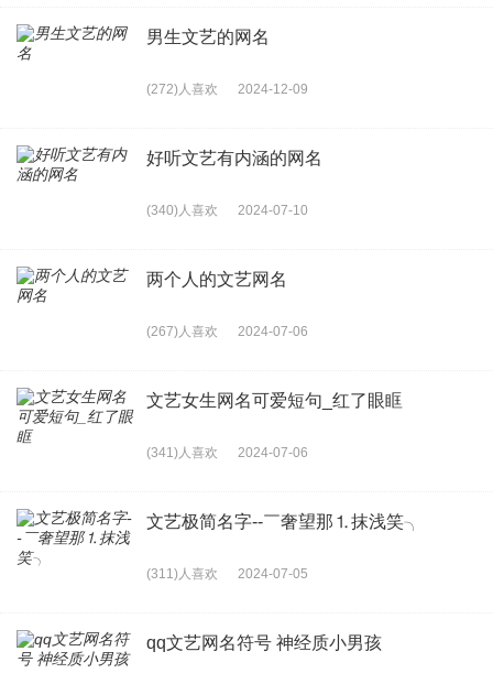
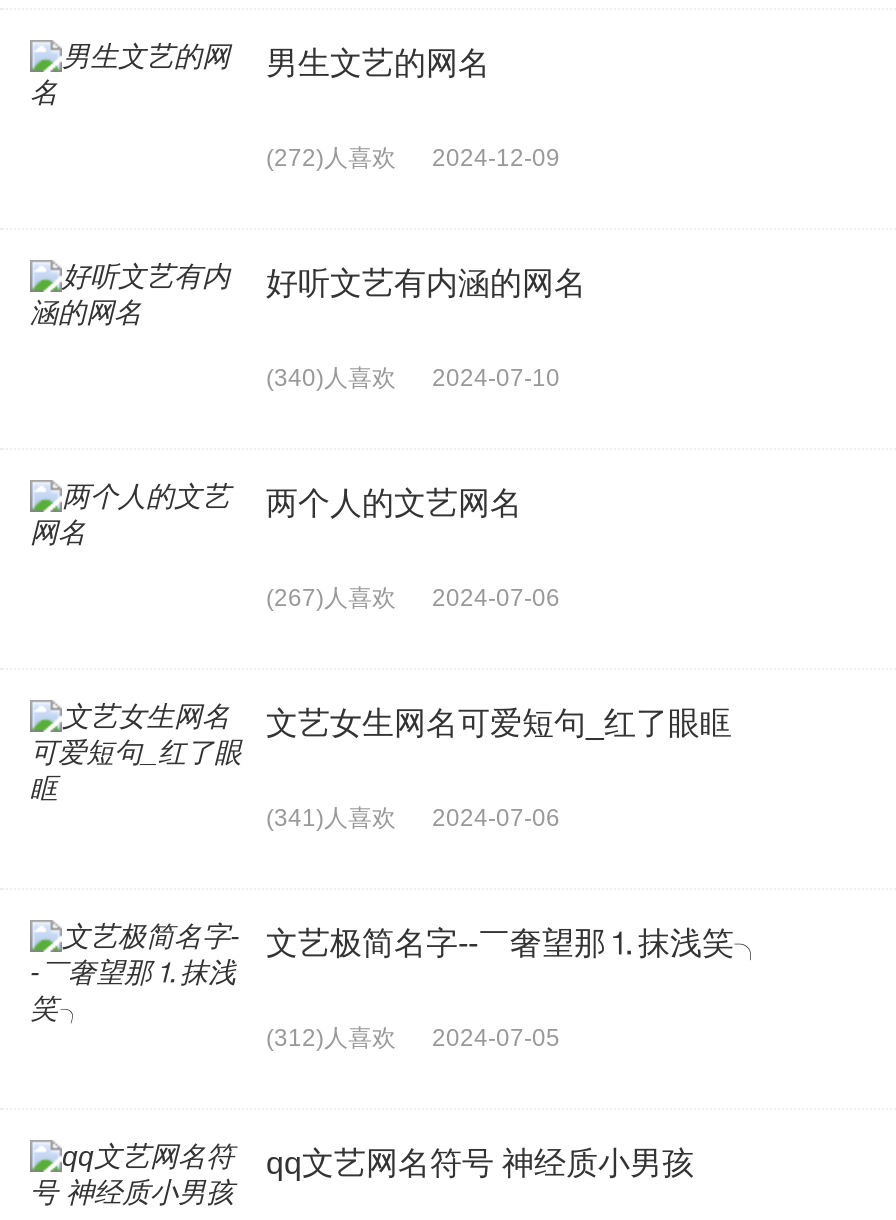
[146,566,308,581] (311)人喜欢 2024-07-05 -> [266,1023,560,1051] (312)人喜欢 2024-07-05

